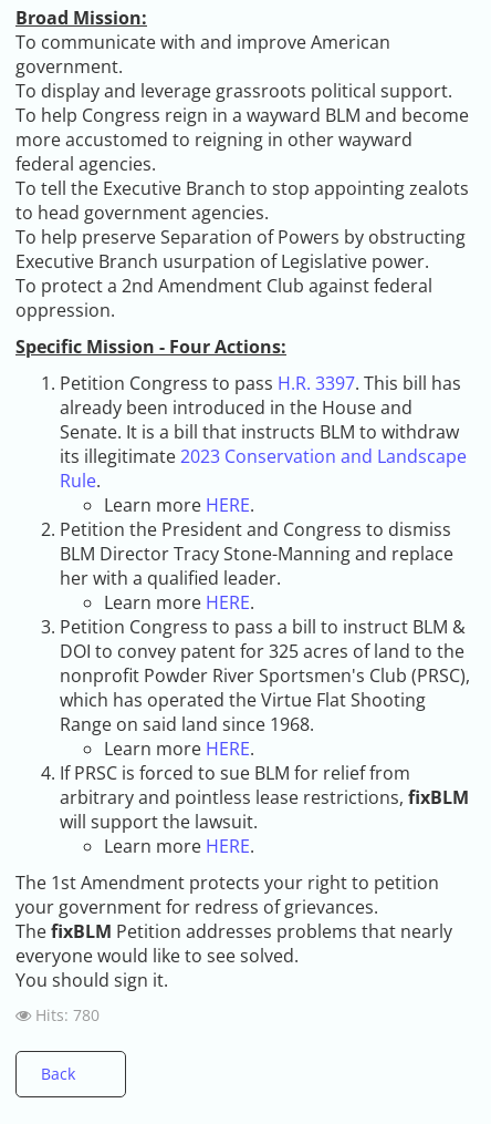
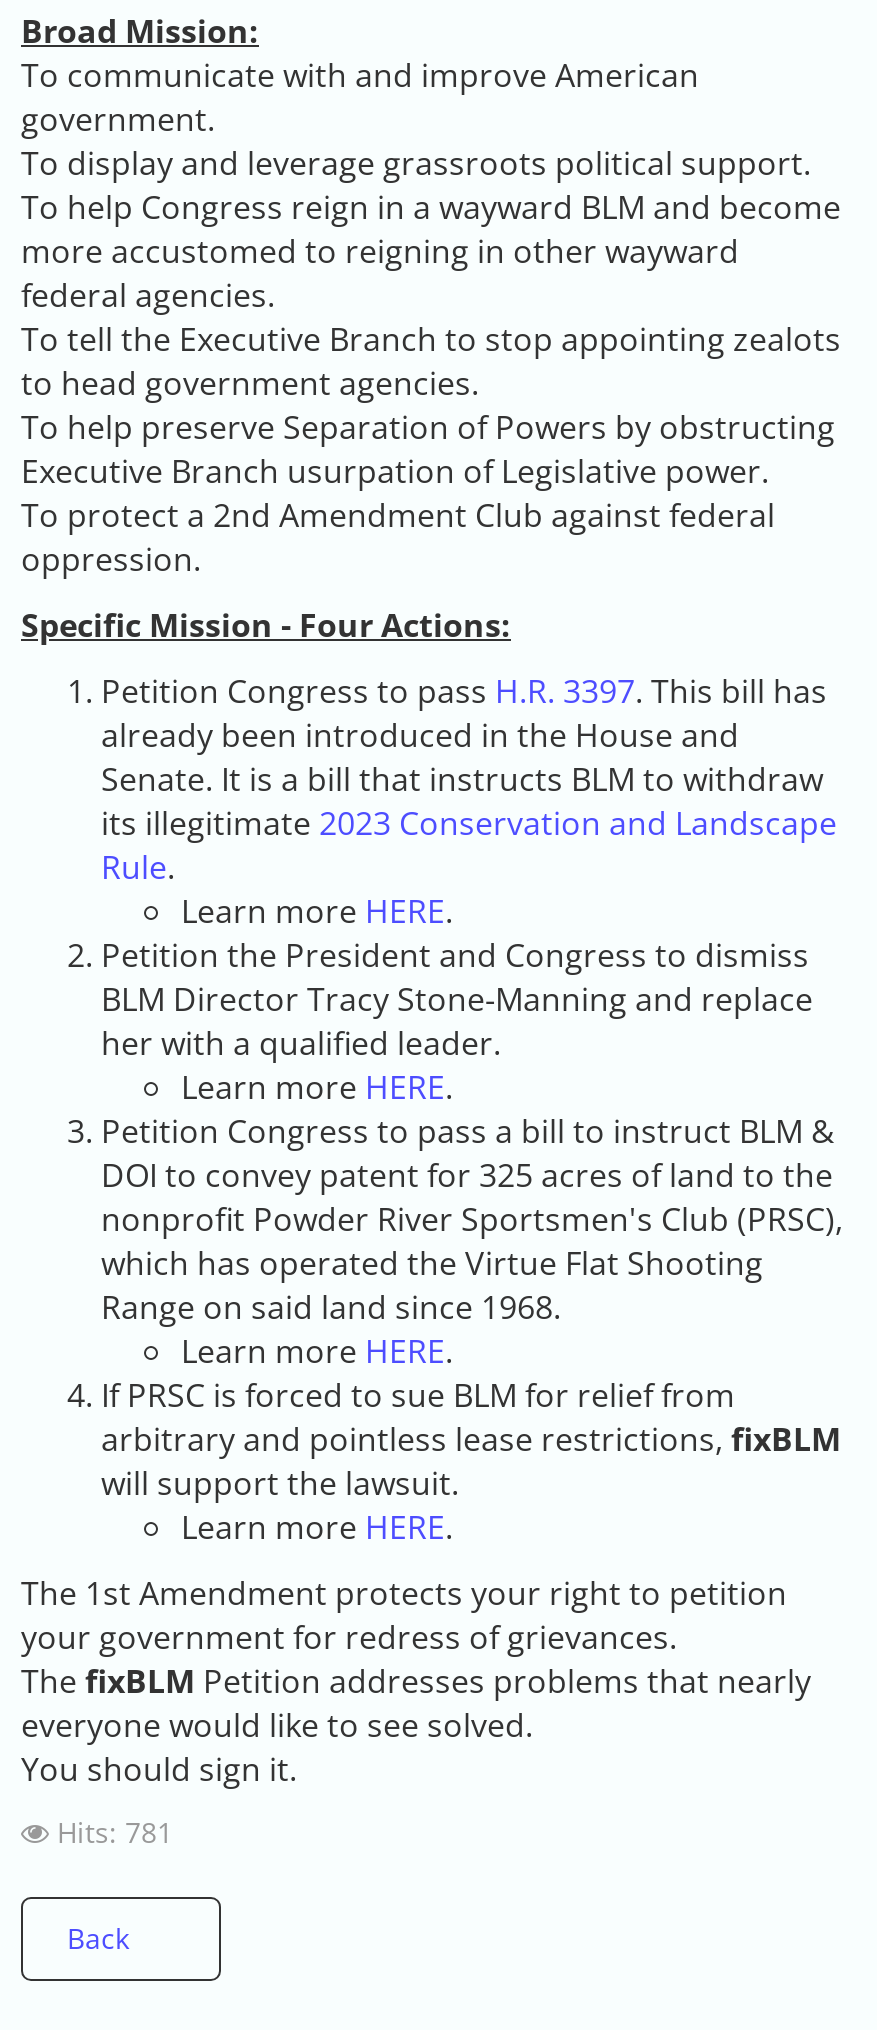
[35,1004,100,1025] Hits: 780 -> [57,1813,173,1851] Hits: 781

